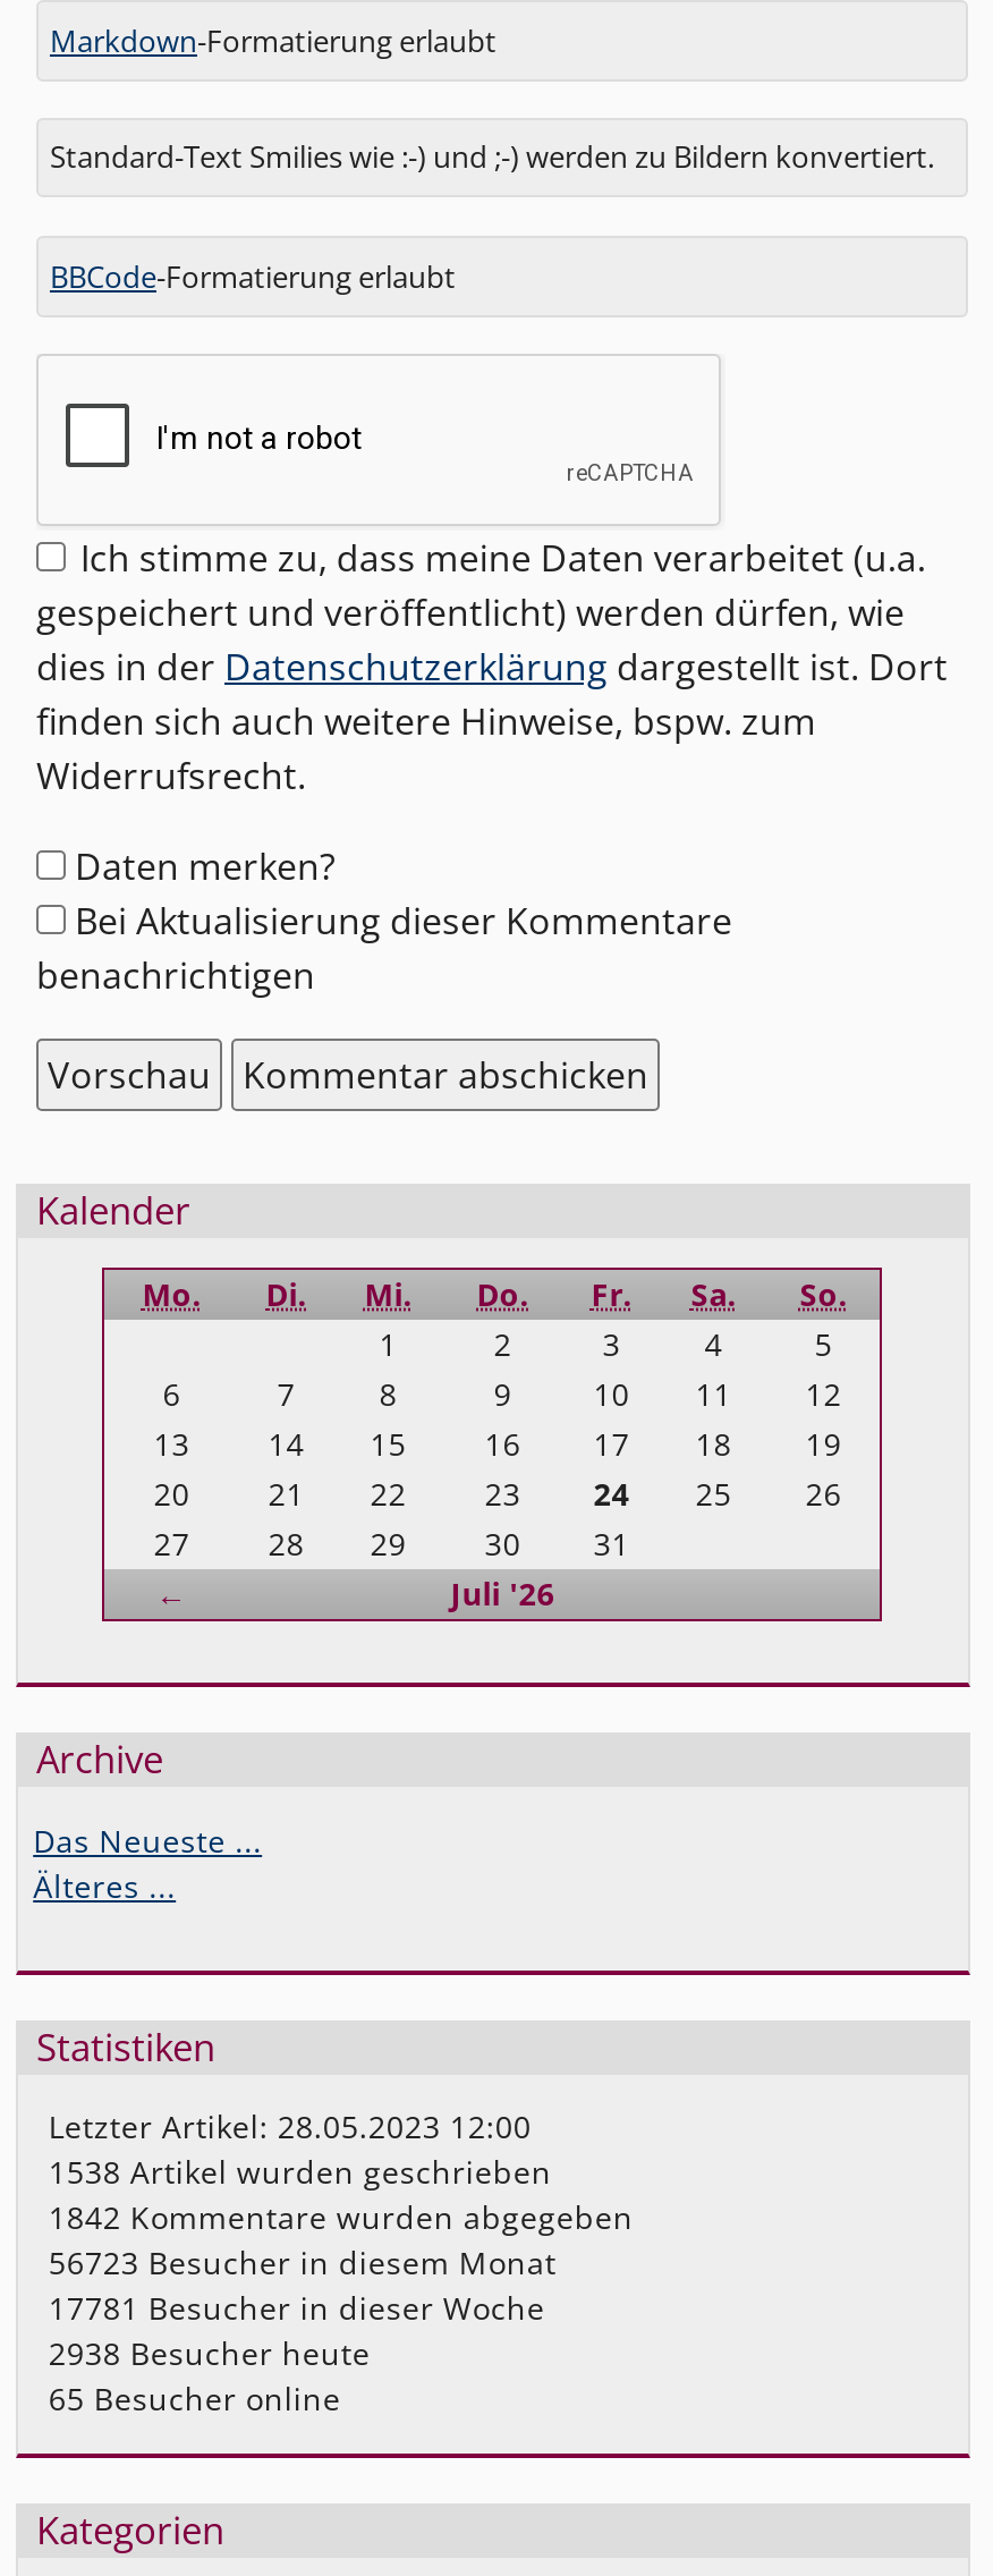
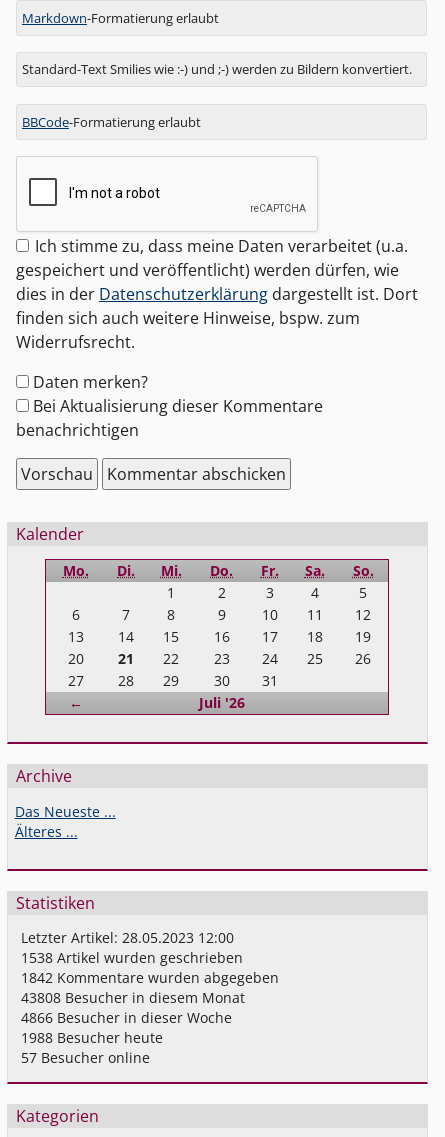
[49,2241,556,2284] 56723 Besucher in diesem Monat -> [21,988,245,1007] 43808 Besucher in diesem Monat
[49,2286,545,2329] 17781 Besucher in dieser Woche -> [21,1008,232,1027] 4866 Besucher in dieser Woche
[49,2332,370,2375] 2938 Besucher heute -> [21,1028,163,1047] 1988 Besucher heute
[49,2377,341,2420] 65 Besucher online -> [21,1048,150,1067] 57 Besucher online

